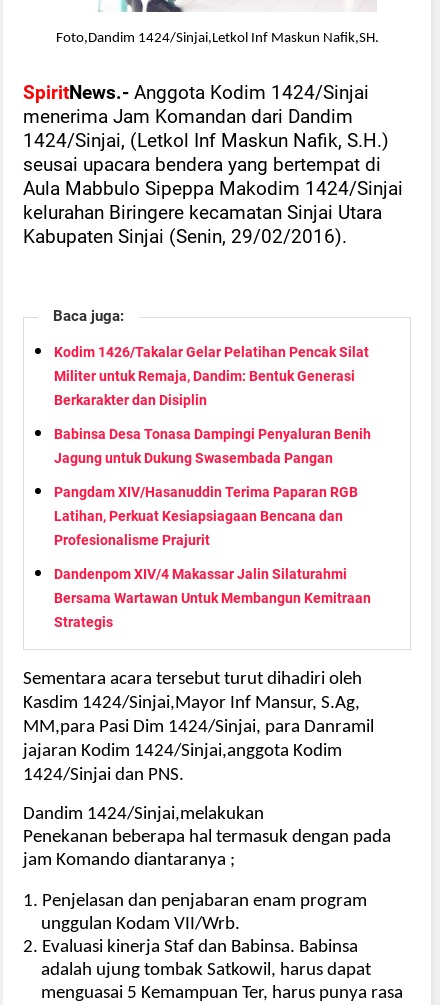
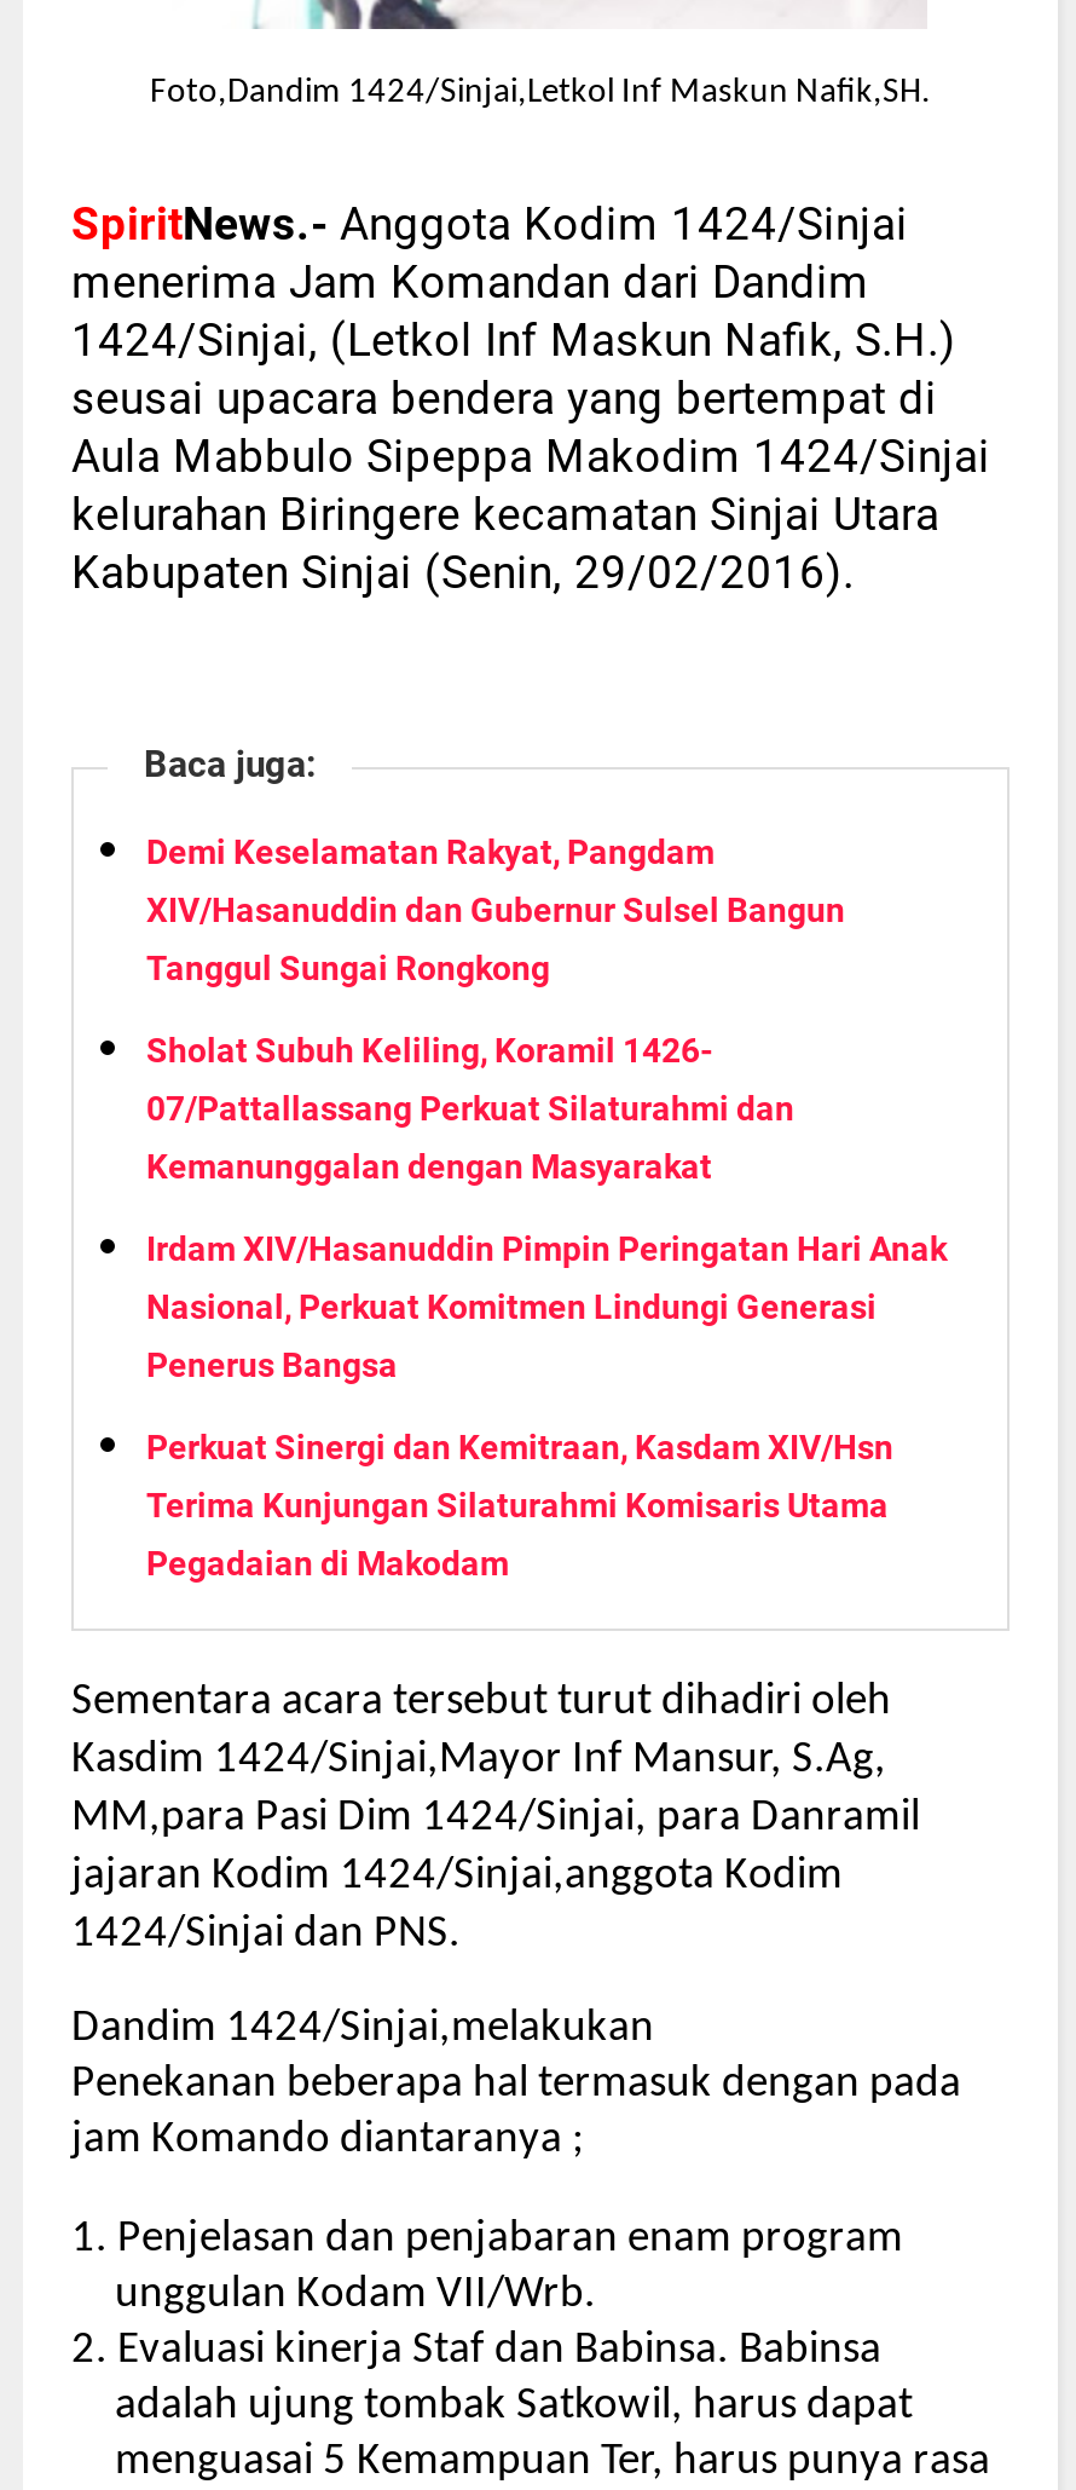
[54,343,371,629] Kodim 1426/Takalar Gelar Pelatihan Pencak Silat | Militer untuk Remaja, Dandim: Bentuk Generasi | Berkarakter dan Disiplin | Babinsa Desa Tonasa Dampingi Penyaluran Benih | Jagung untuk Dukung Swasembada Pangan | Pangdam XIV/Hasanuddin Terima Paparan RGB | Latihan, Perkuat Kesiapsiagaan Bencana dan | Profesionalisme Prajurit | Dandenpom XIV/4 Makassar Jalin Silaturahmi | Bersama Wartawan Untuk Membangun Kemitraan | Strategis -> [146,831,947,1581] Demi Keselamatan Rakyat, Pangdam | XIV/Hasanuddin dan Gubernur Sulsel Bangun | Tanggul Sungai Rongkong | Sholat Subuh Keliling, Koramil 1426- | 07/Pattallassang Perkuat Silaturahmi dan | Kemanunggalan dengan Masyarakat | Irdam XIV/Hasanuddin Pimpin Peringatan Hari Anak | Nasional, Perkuat Komitmen Lindungi Generasi | Penerus Bangsa | Perkuat Sinergi dan Kemitraan, Kasdam XIV/Hsn | Terima Kunjungan Silaturahmi Komisaris Utama | Pegadaian di Makodam

